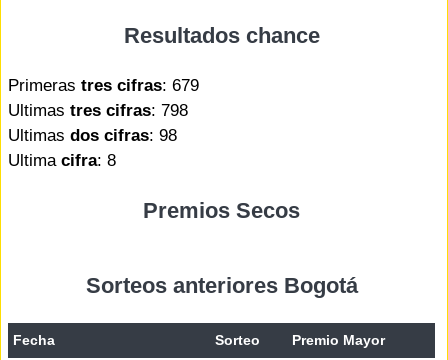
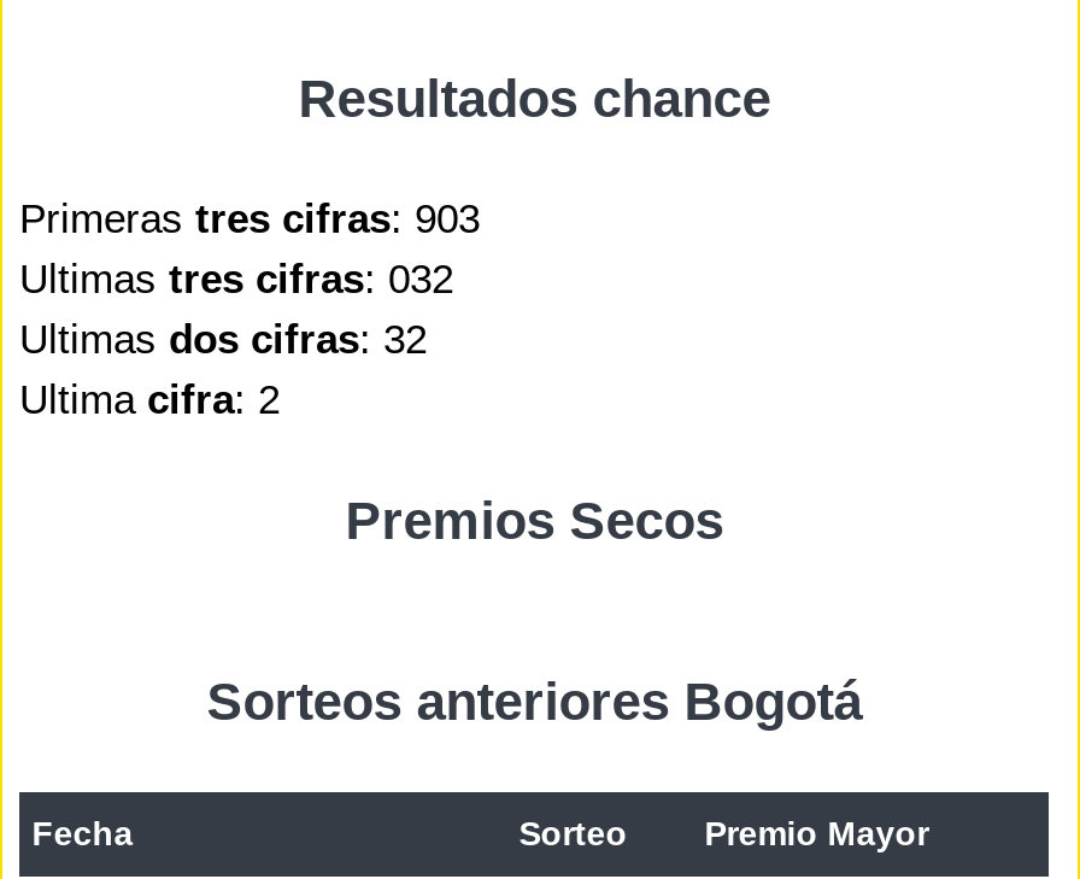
[8,76,199,95] Primeras tres cifras: 679 -> [19,197,480,242] Primeras tres cifras: 903
[8,101,188,120] Ultimas tres cifras: 798 -> [19,257,453,303] Ultimas tres cifras: 032
[8,126,177,145] Ultimas dos cifras: 98 -> [19,317,427,363] Ultimas dos cifras: 32
[8,151,116,170] Ultima cifra: 8 -> [19,377,280,423] Ultima cifra: 2

